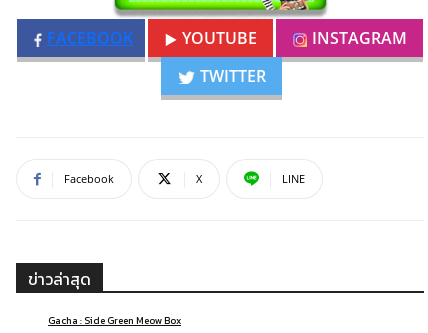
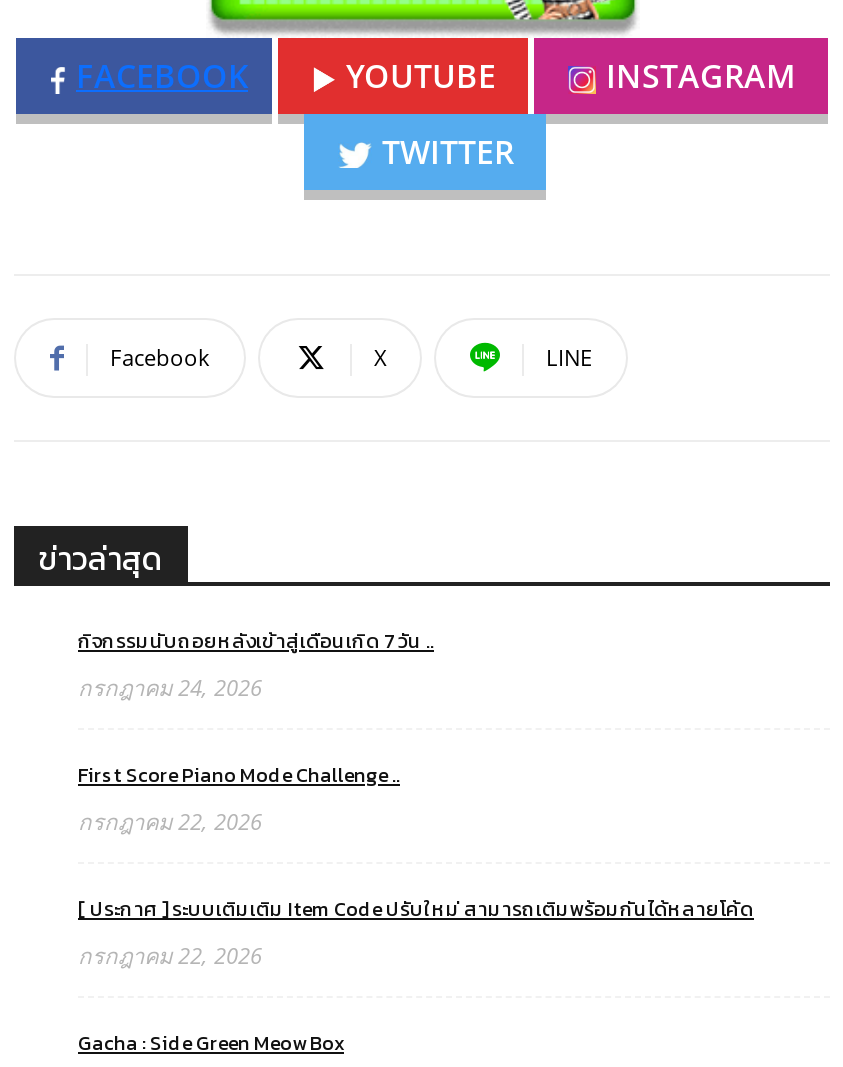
none -> [78,626,754,970] กิจกรรมนับถอยหลังเข้าสู่เดือนเกิด 7 วัน .. | กรกฎาคม 24, 2026 | First Score Piano Mode Challenge .. | กรกฎาคม 22, 2026 | [ ประกาศ ] ระบบเติมเติม Item Code ปรับใหม่ สามารถเติมพร้อมกันได้หลายโค้ด | กรกฎาคม 22, 2026

